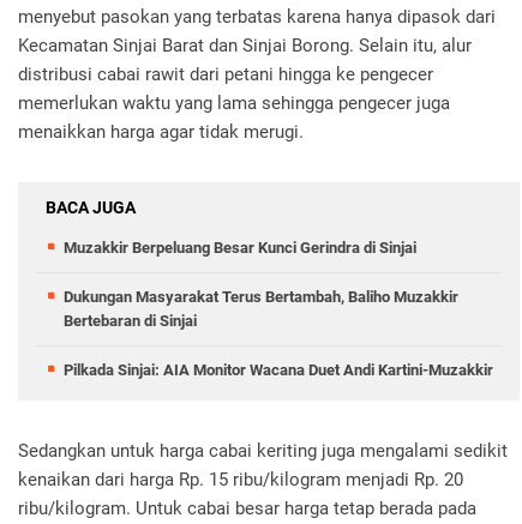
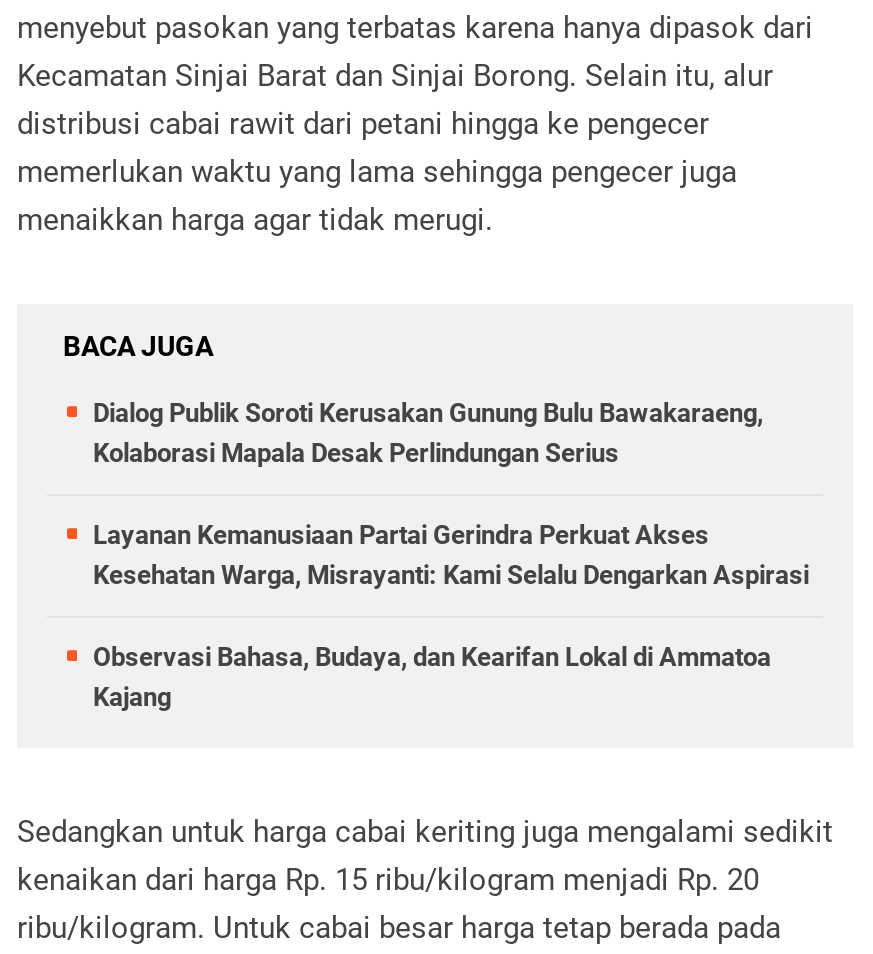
[64,238,416,256] Muzakkir Berpeluang Besar Kunci Gerindra di Sinjai -> [93,397,763,467] Dialog Publik Soroti Kerusakan Gunung Bulu Bawakaraeng, | Kolaborasi Mapala Desak Perlindungan Serius
[64,287,458,329] Dukungan Masyarakat Terus Bertambah, Baliho Muzakkir | Bertebaran di Sinjai -> [93,519,809,589] Layanan Kemanusiaan Partai Gerindra Perkuat Akses | Kesehatan Warga, Misrayanti: Kami Selalu Dengarkan Aspirasi
[64,360,493,378] Pilkada Sinjai: AIA Monitor Wacana Duet Andi Kartini-Muzakkir -> [93,641,771,711] Observasi Bahasa, Budaya, dan Kearifan Lokal di Ammatoa | Kajang

